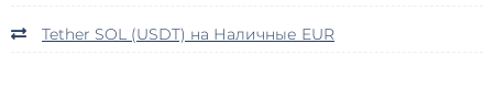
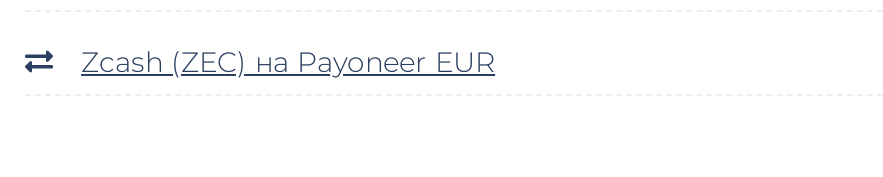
[42,24,334,44] Tether SOL (USDT) на Наличные EUR -> [81,44,495,80] Zcash (ZEC) на Payoneer EUR

